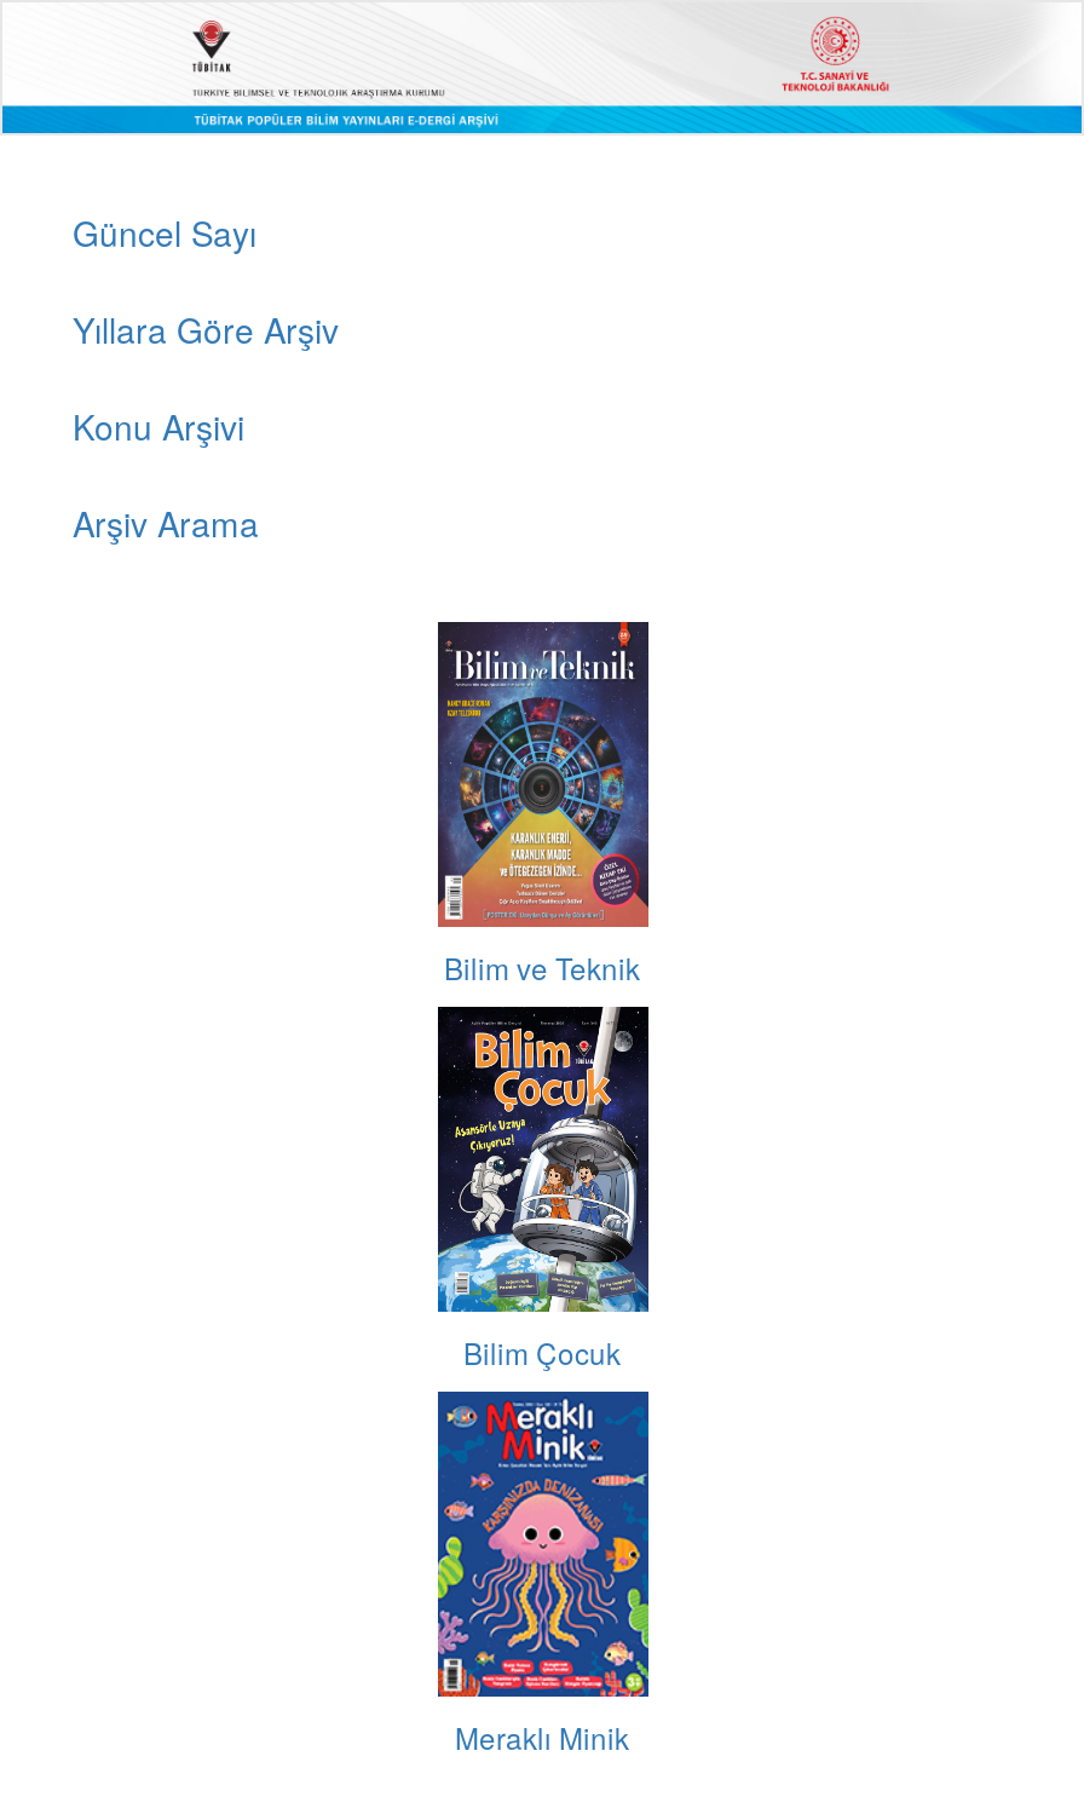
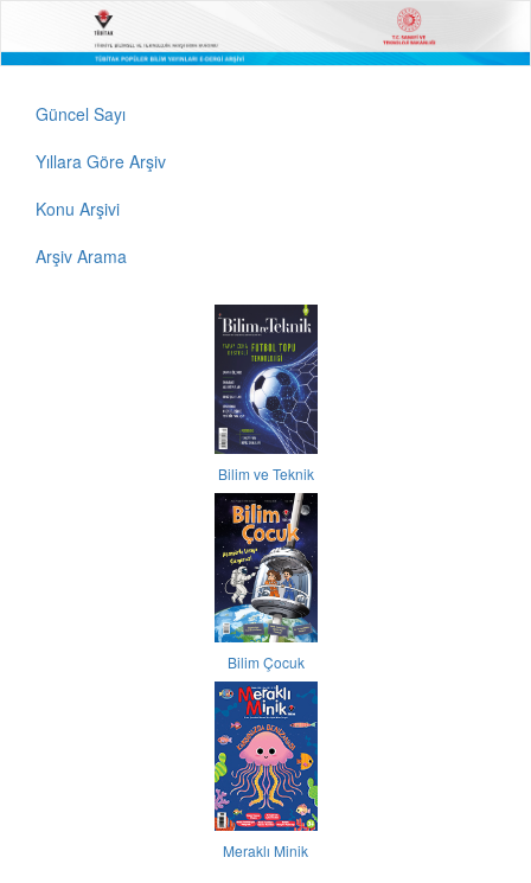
[436,620,651,929] [image] -> [213,303,319,455] [image]

